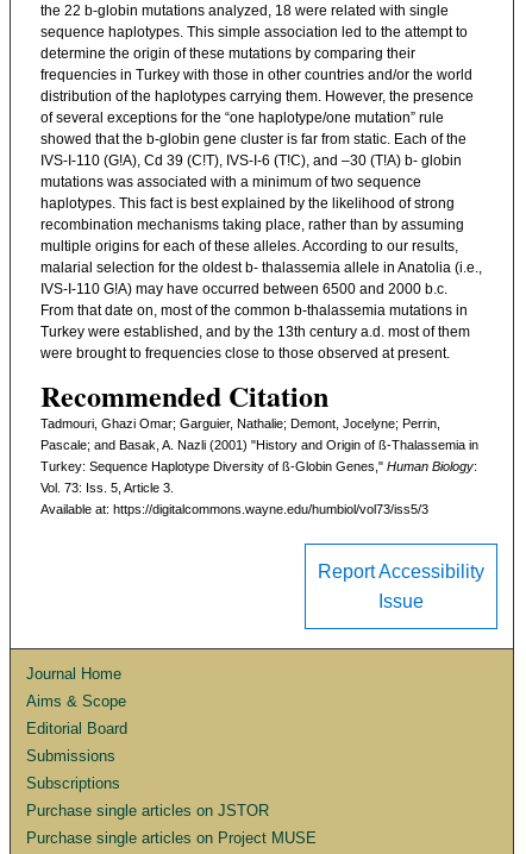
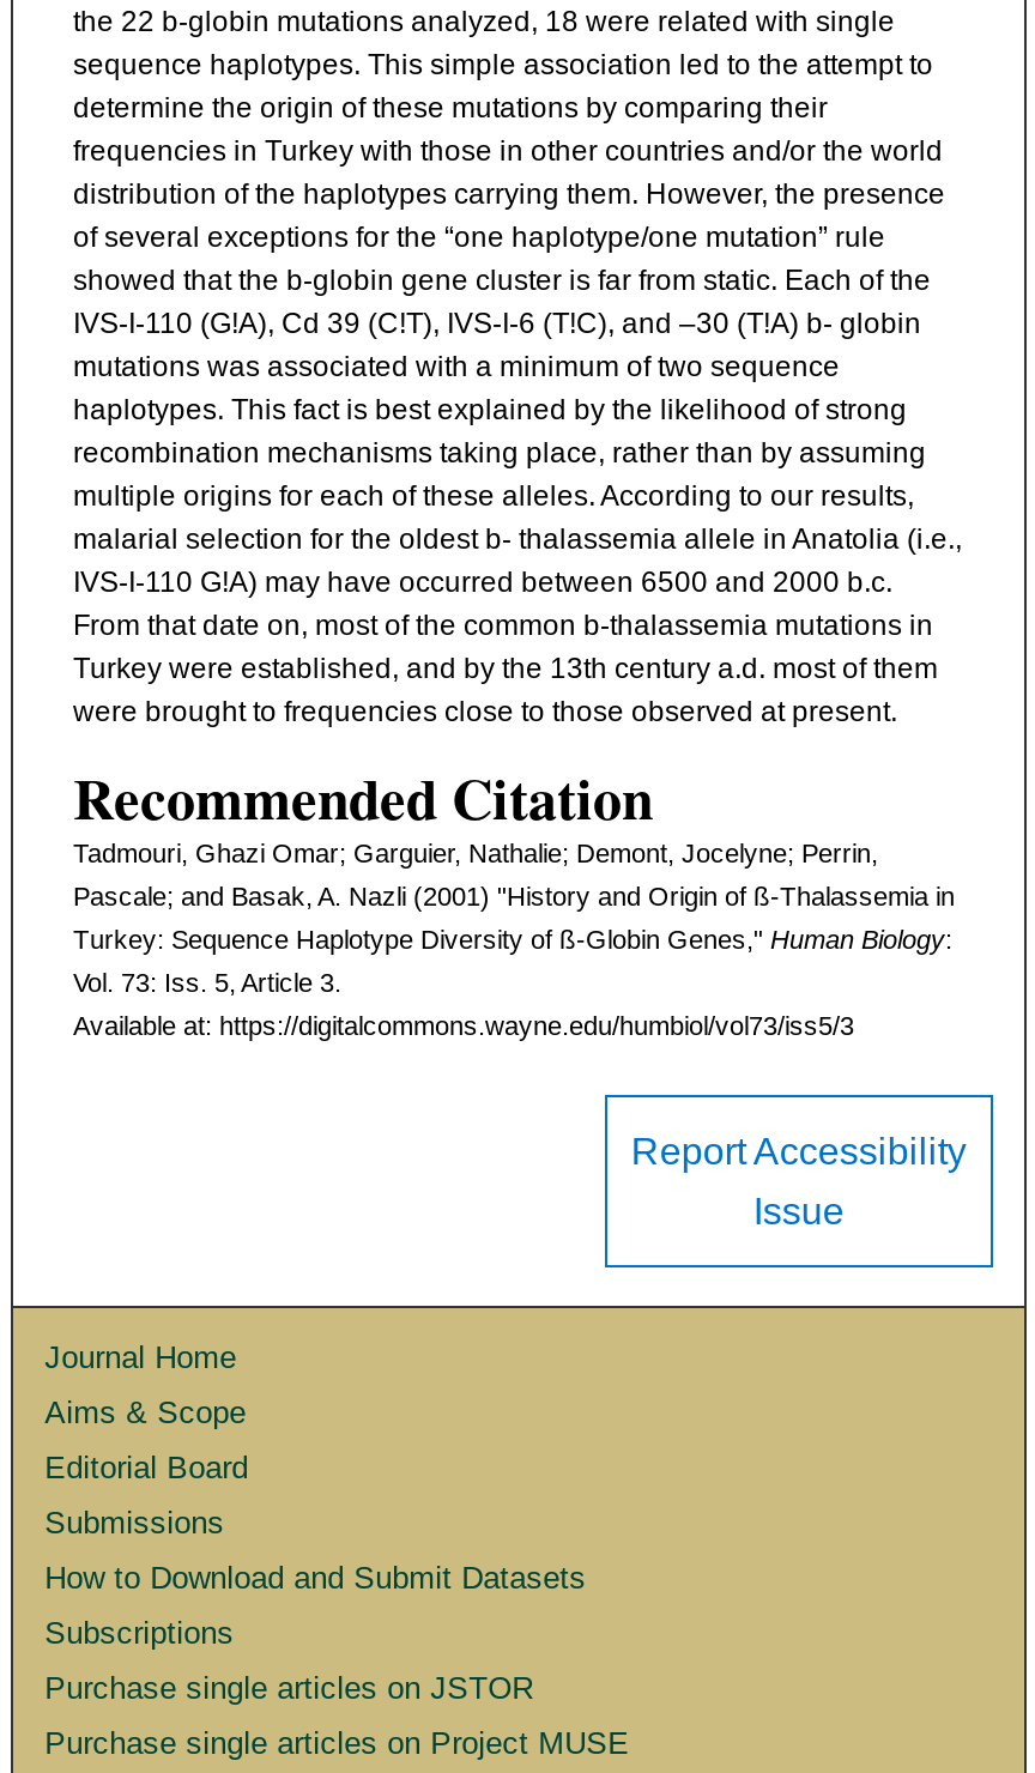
none -> [45,1561,586,1597] How to Download and Submit Datasets

